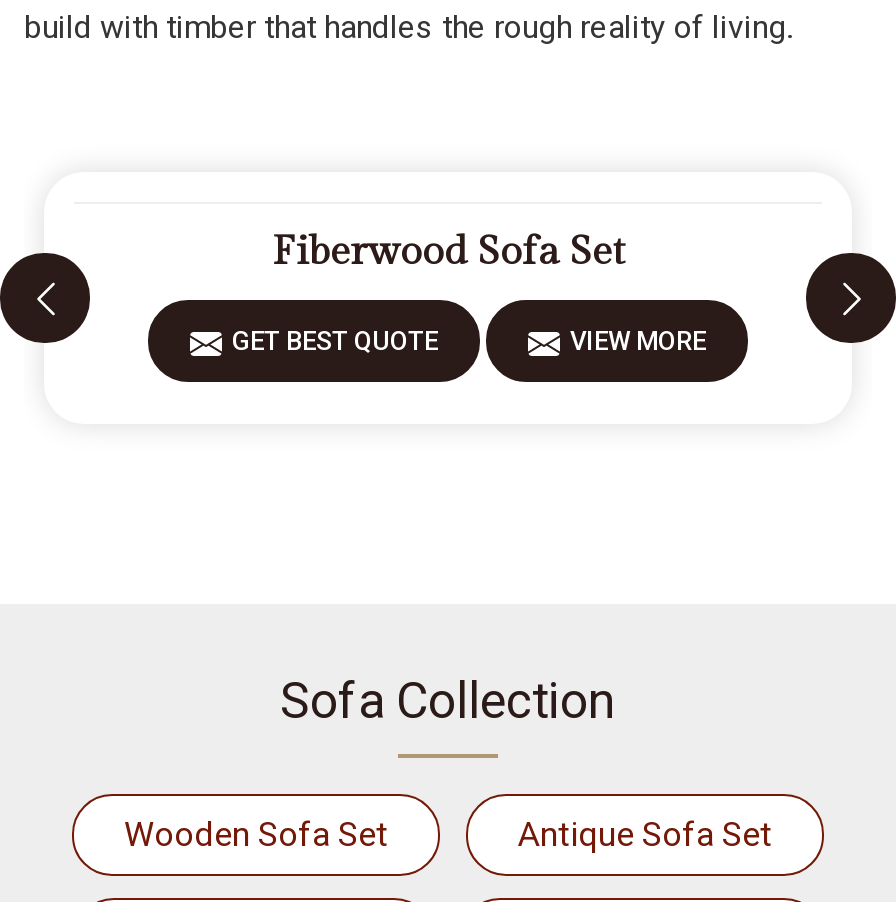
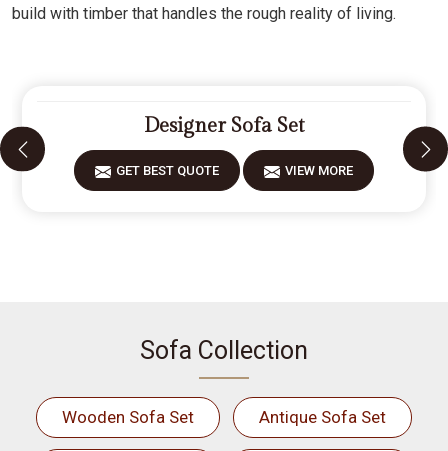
[272,228,624,276] Fiberwood Sofa Set -> [144,114,304,138] Designer Sofa Set

